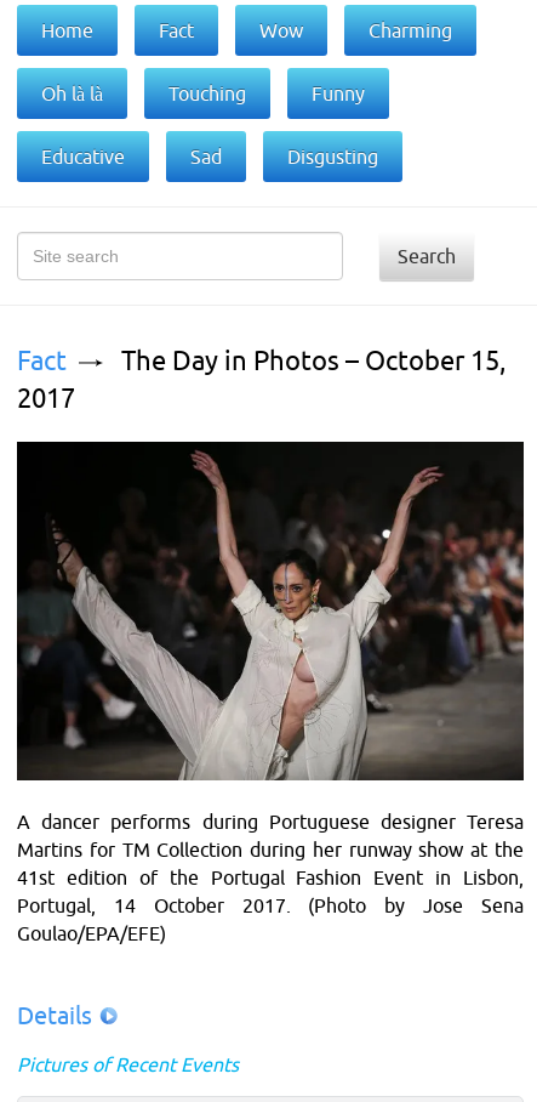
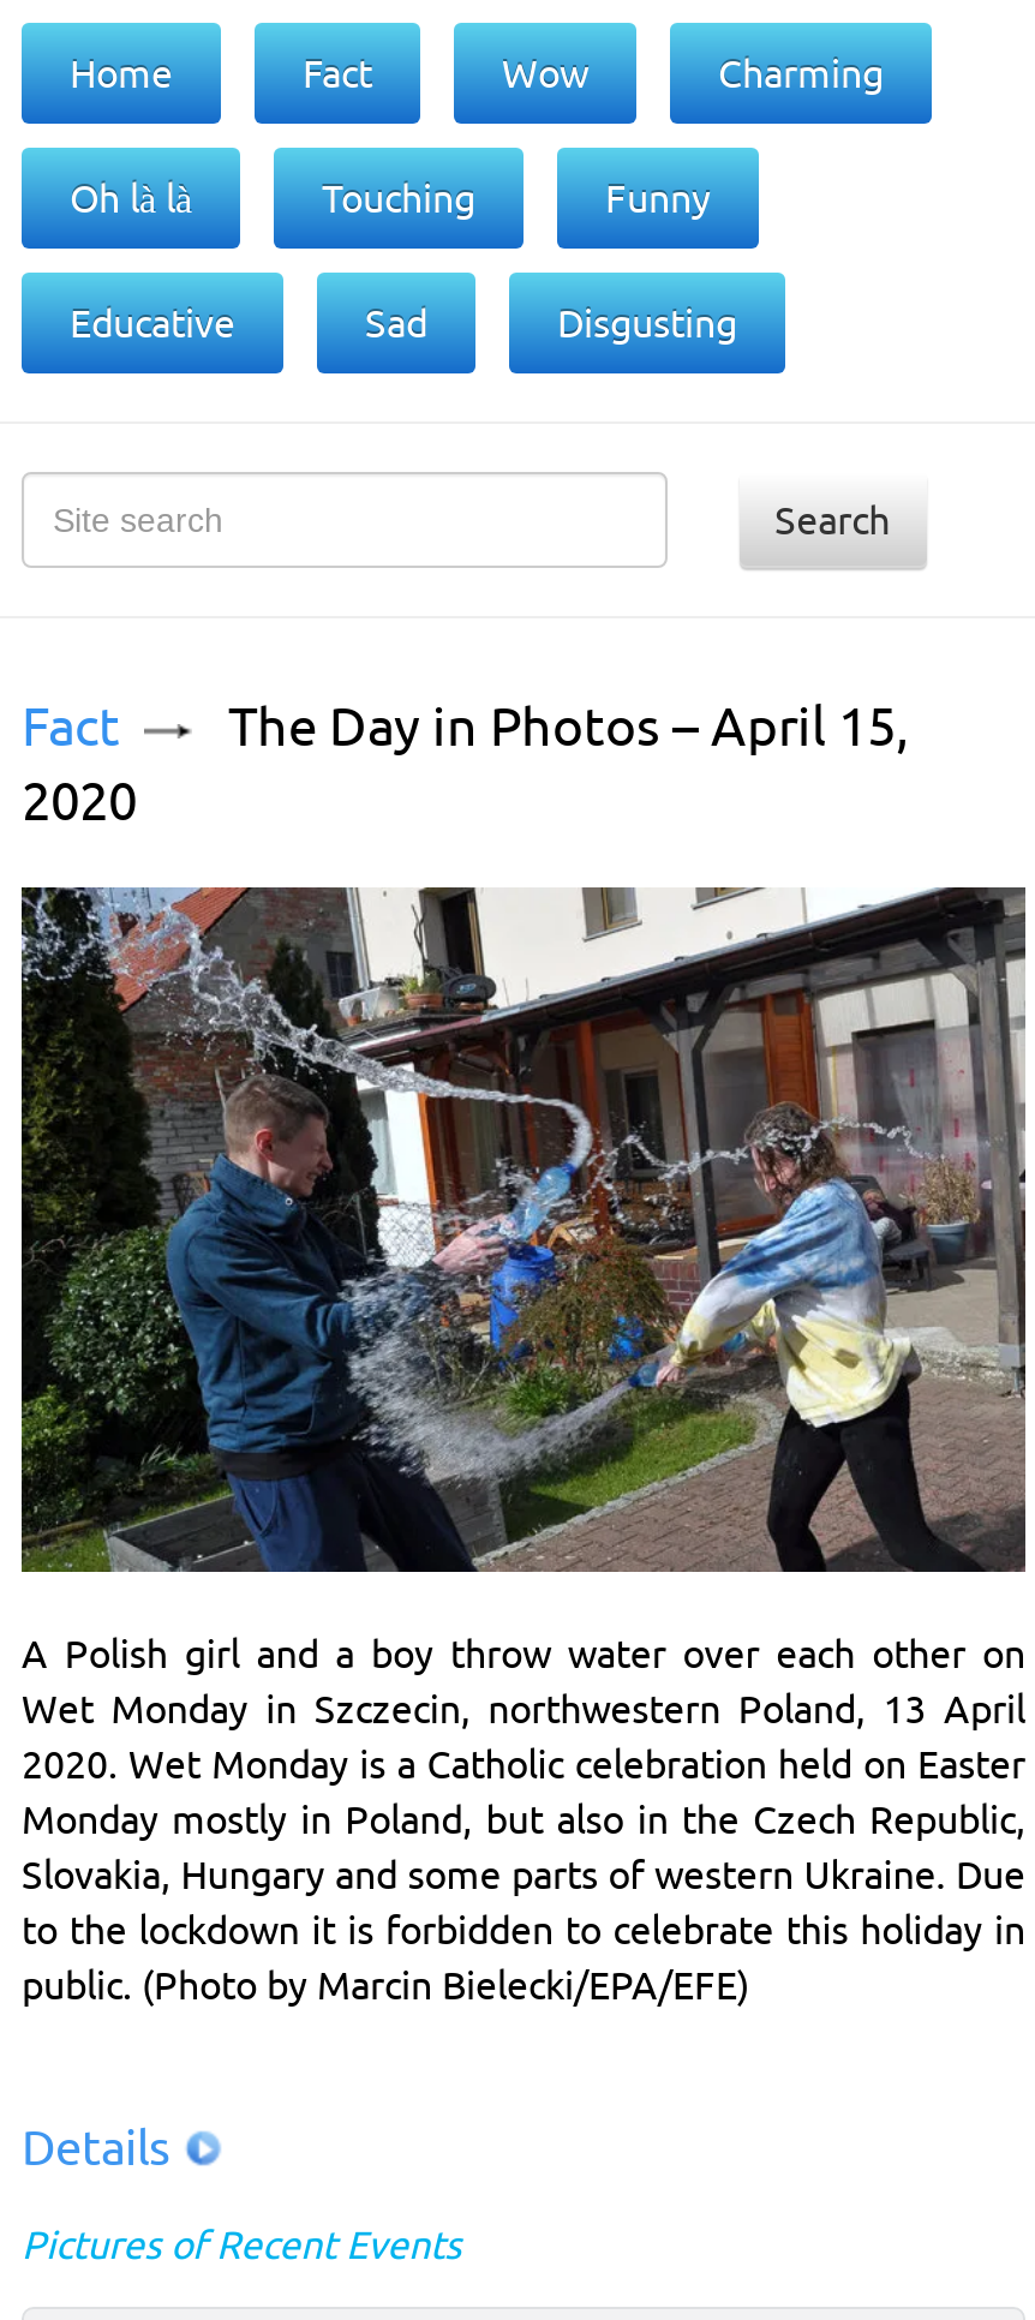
[17,346,505,414] The Day in Photos – October 15, | 2017 -> [22,698,908,832] The Day in Photos – April 15, | 2020
[17,441,524,746] [image] -> [19,887,1025,1577] [image]
[17,810,524,944] A dancer performs during Portuguese designer Teresa | Martins for TM Collection during her runway show at the | 41st edition of the Portugal Fashion Event in Lisbon, | Portugal, 14 October 2017. (Photo by Jose Sena | Goulao/EPA/EFE) -> [22,1632,1025,2007] A Polish girl and a boy throw water over each other on | Wet Monday in Szczecin, northwestern Poland, 13 April | 2020. Wet Monday is a Catholic celebration held on Easter | Monday mostly in Poland, but also in the Czech Republic, | Slovakia, Hungary and some parts of western Ukraine. Due | to the lockdown it is forbidden to celebrate this holiday in | public. (Photo by Marcin Bielecki/EPA/EFE)

